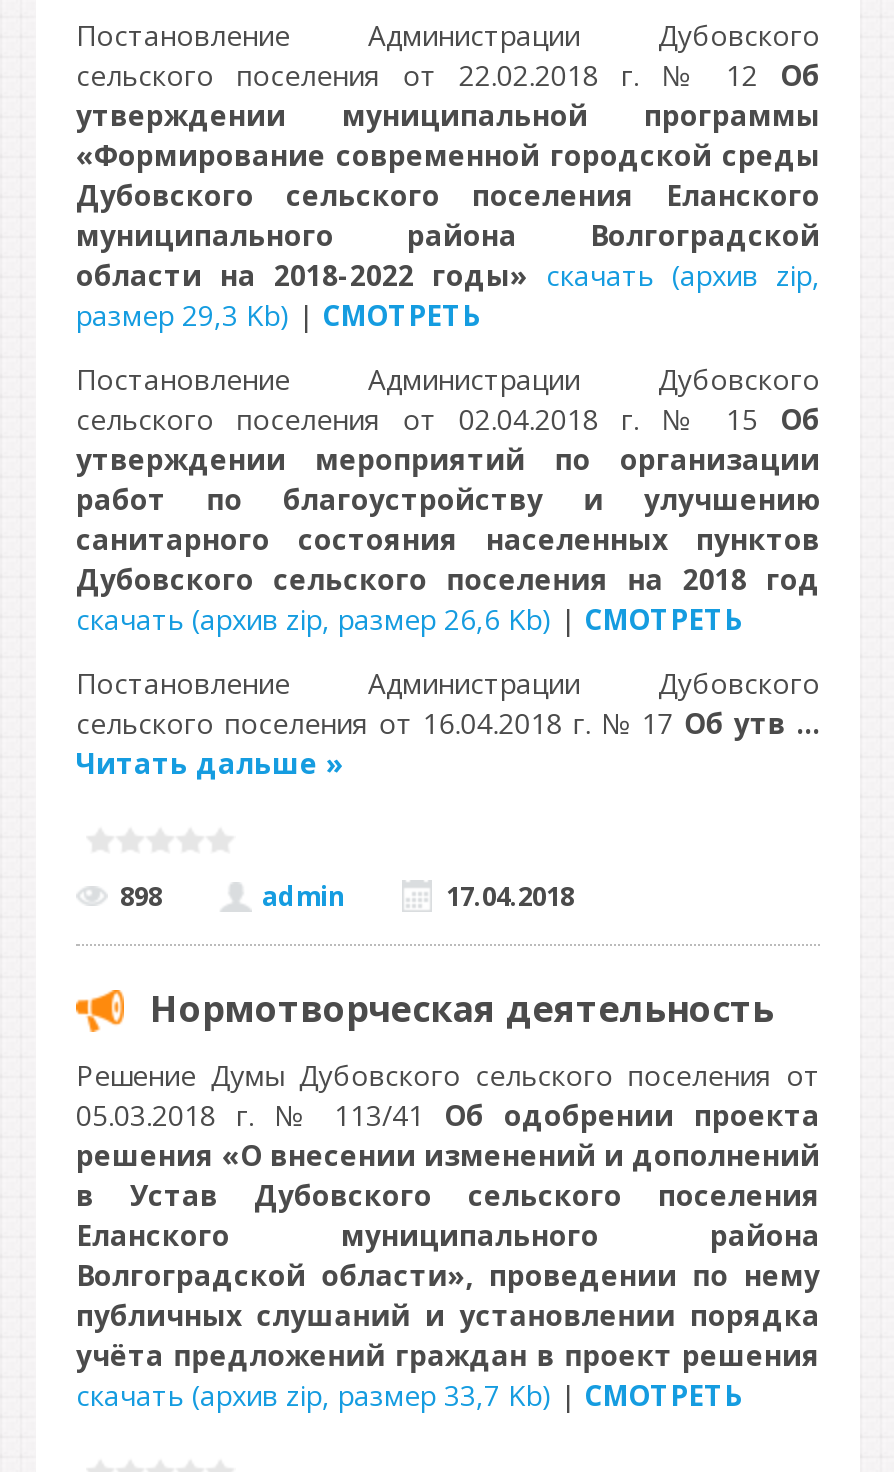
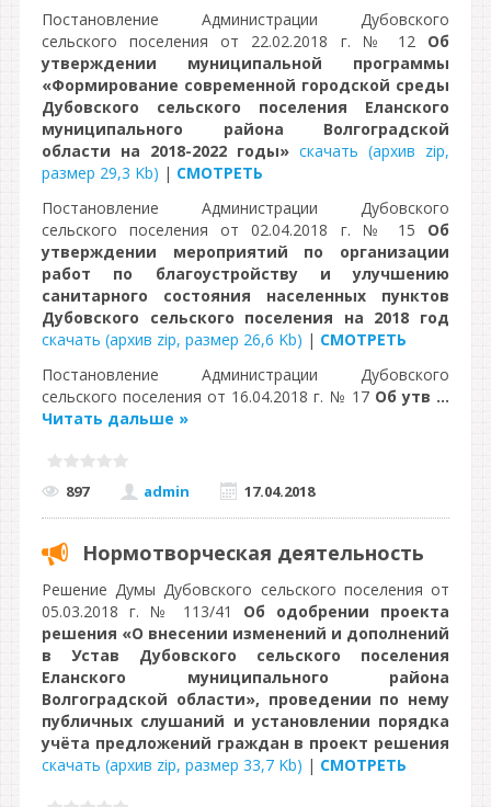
[120,877,162,913] 898 -> [66,481,89,501] 897

